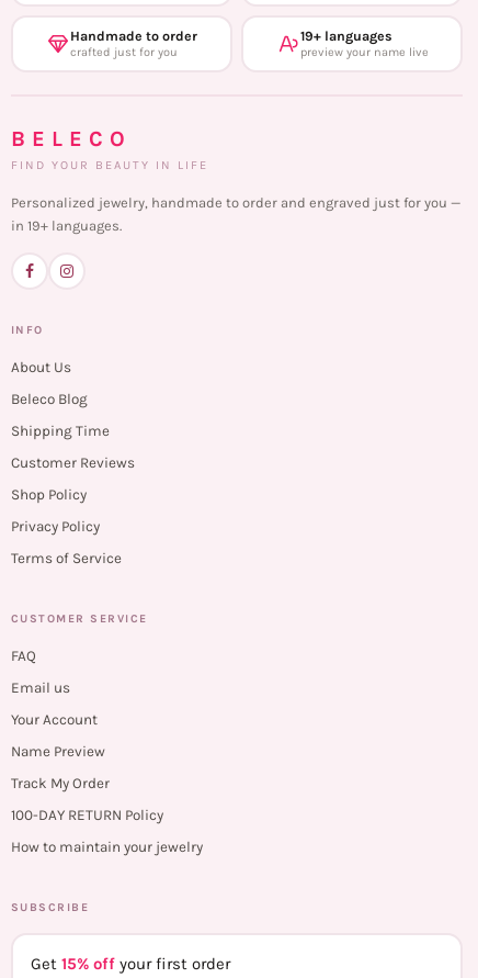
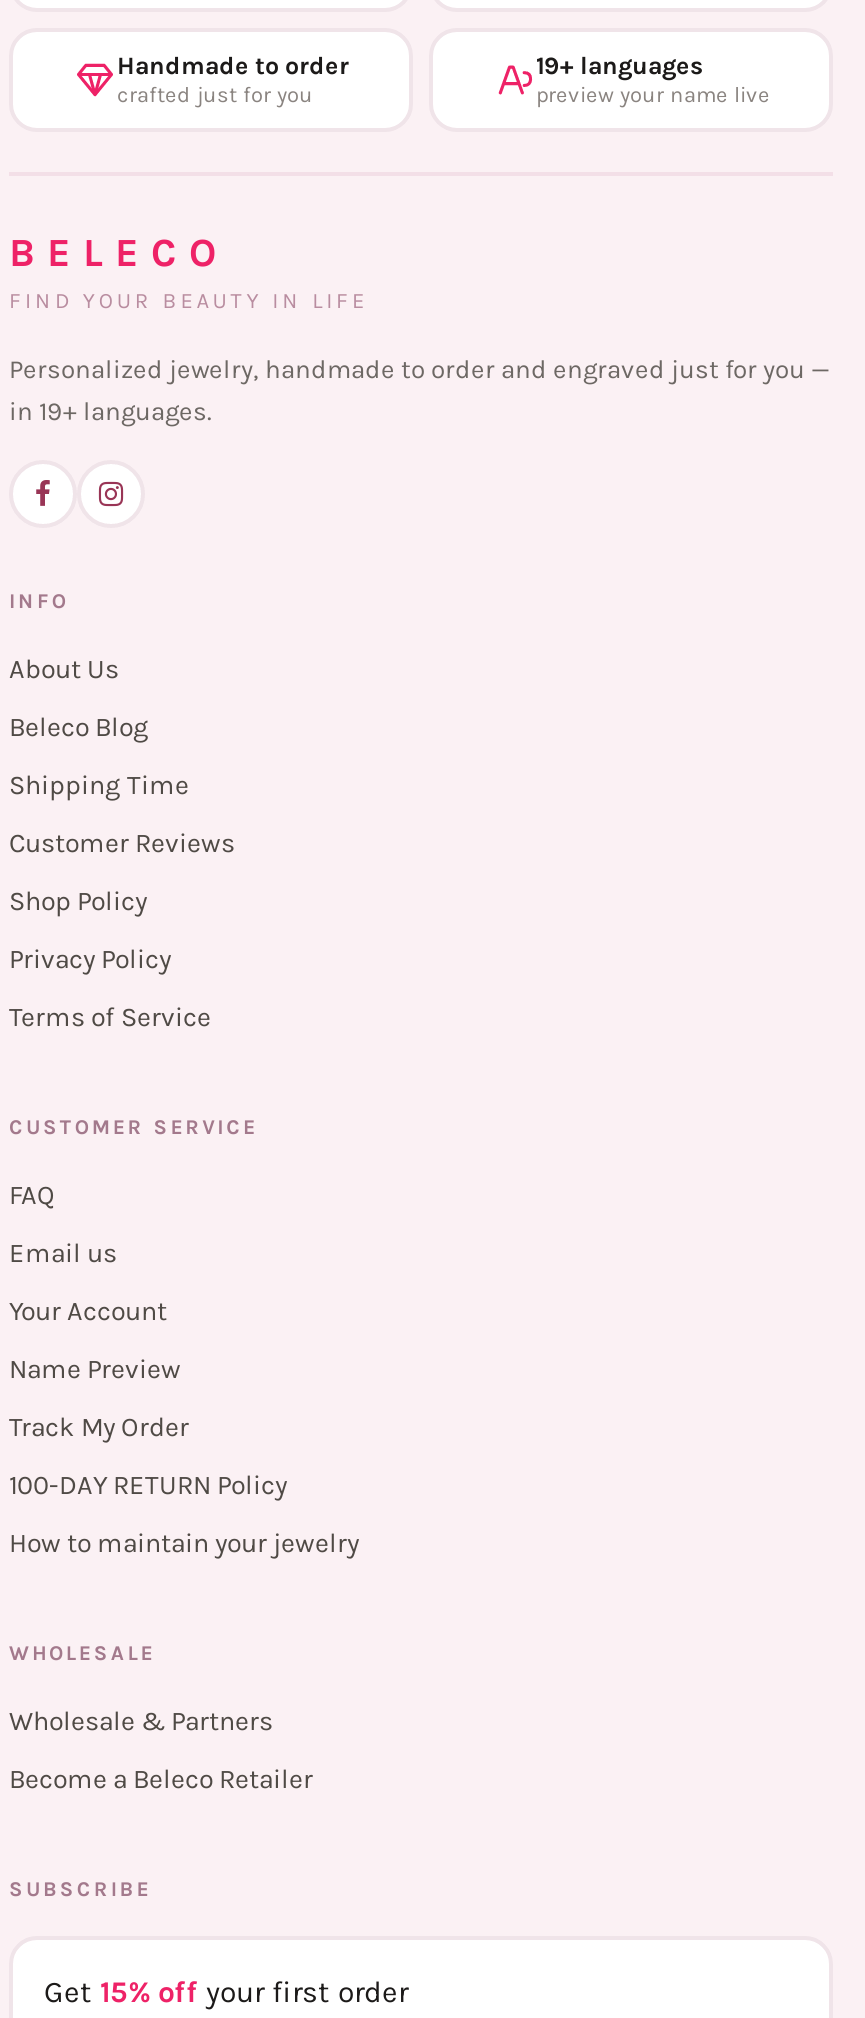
none -> [9,1639,313,1793] WHOLESALE | Wholesale & Partners | Become a Beleco Retailer

